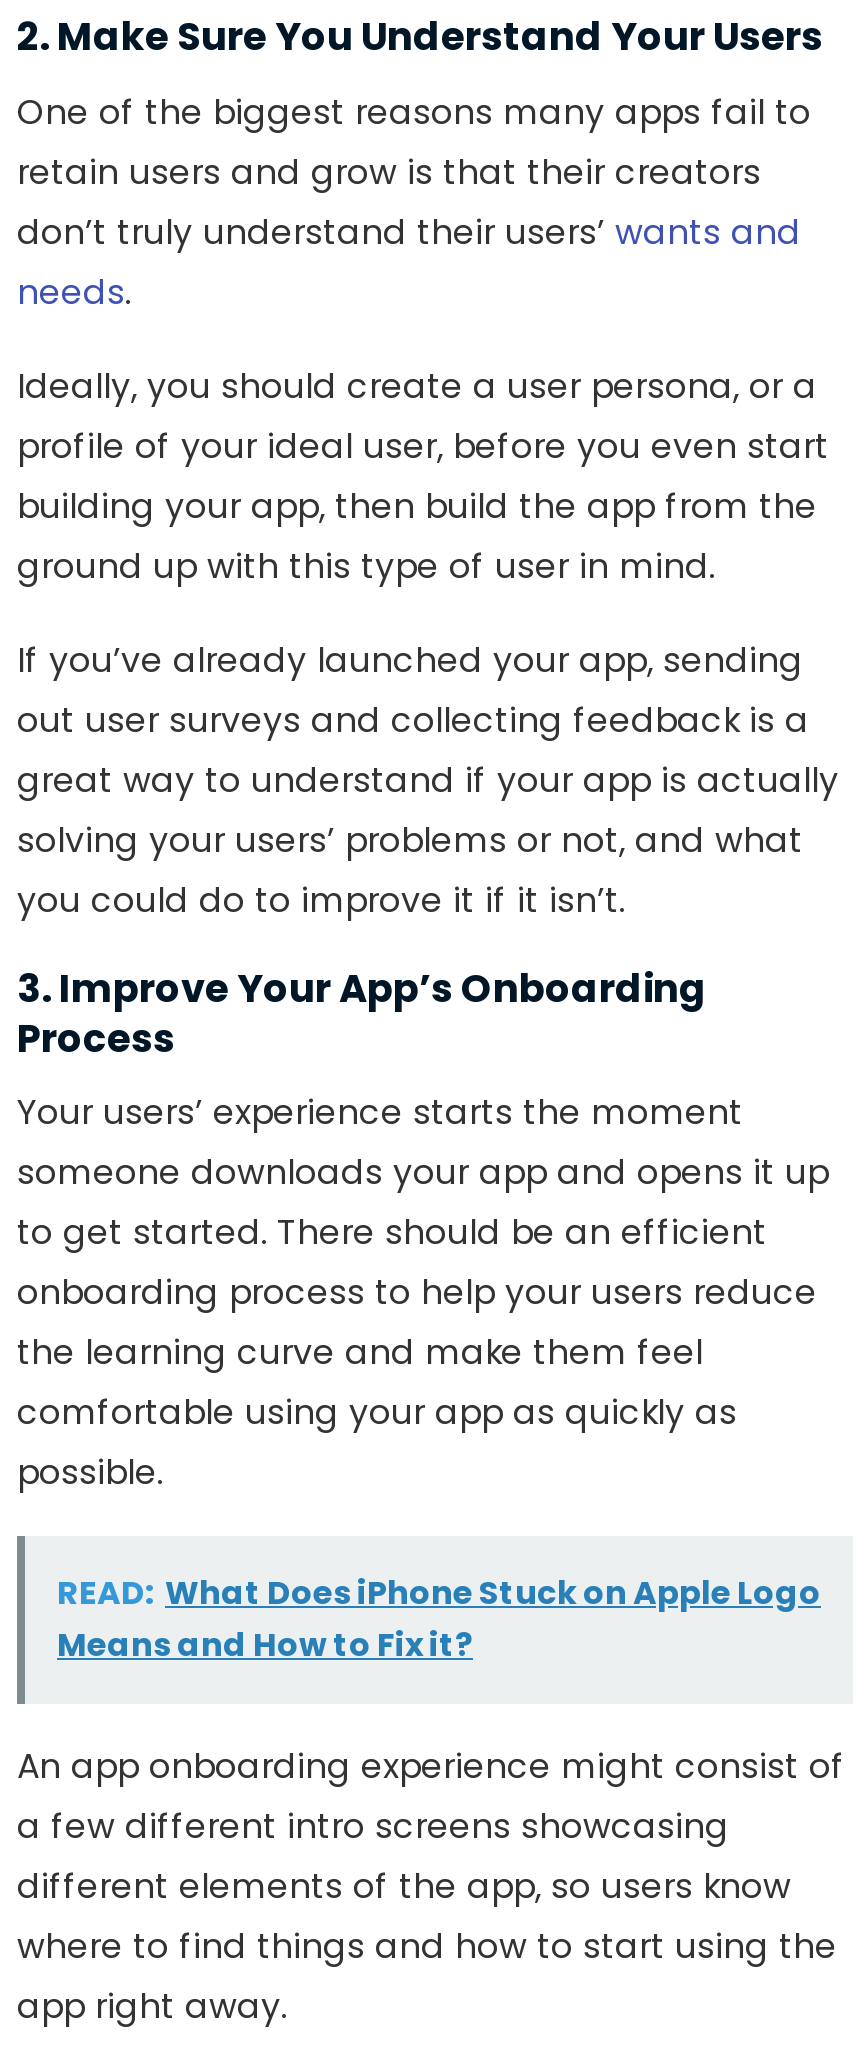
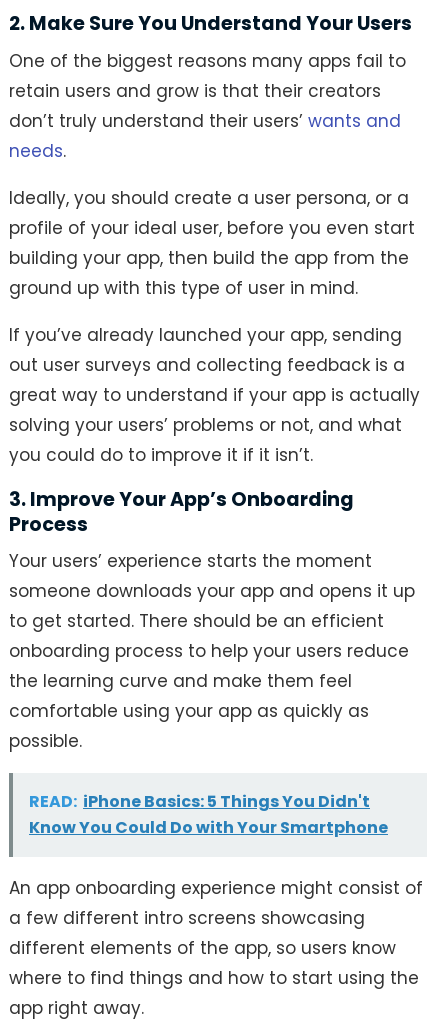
[57,1571,821,1669] READ: What Does iPhone Stuck on Apple Logo | Means and How to Fix it? -> [29,790,388,839] READ: iPhone Basics: 5 Things You Didn't | Know You Could Do with Your Smartphone

